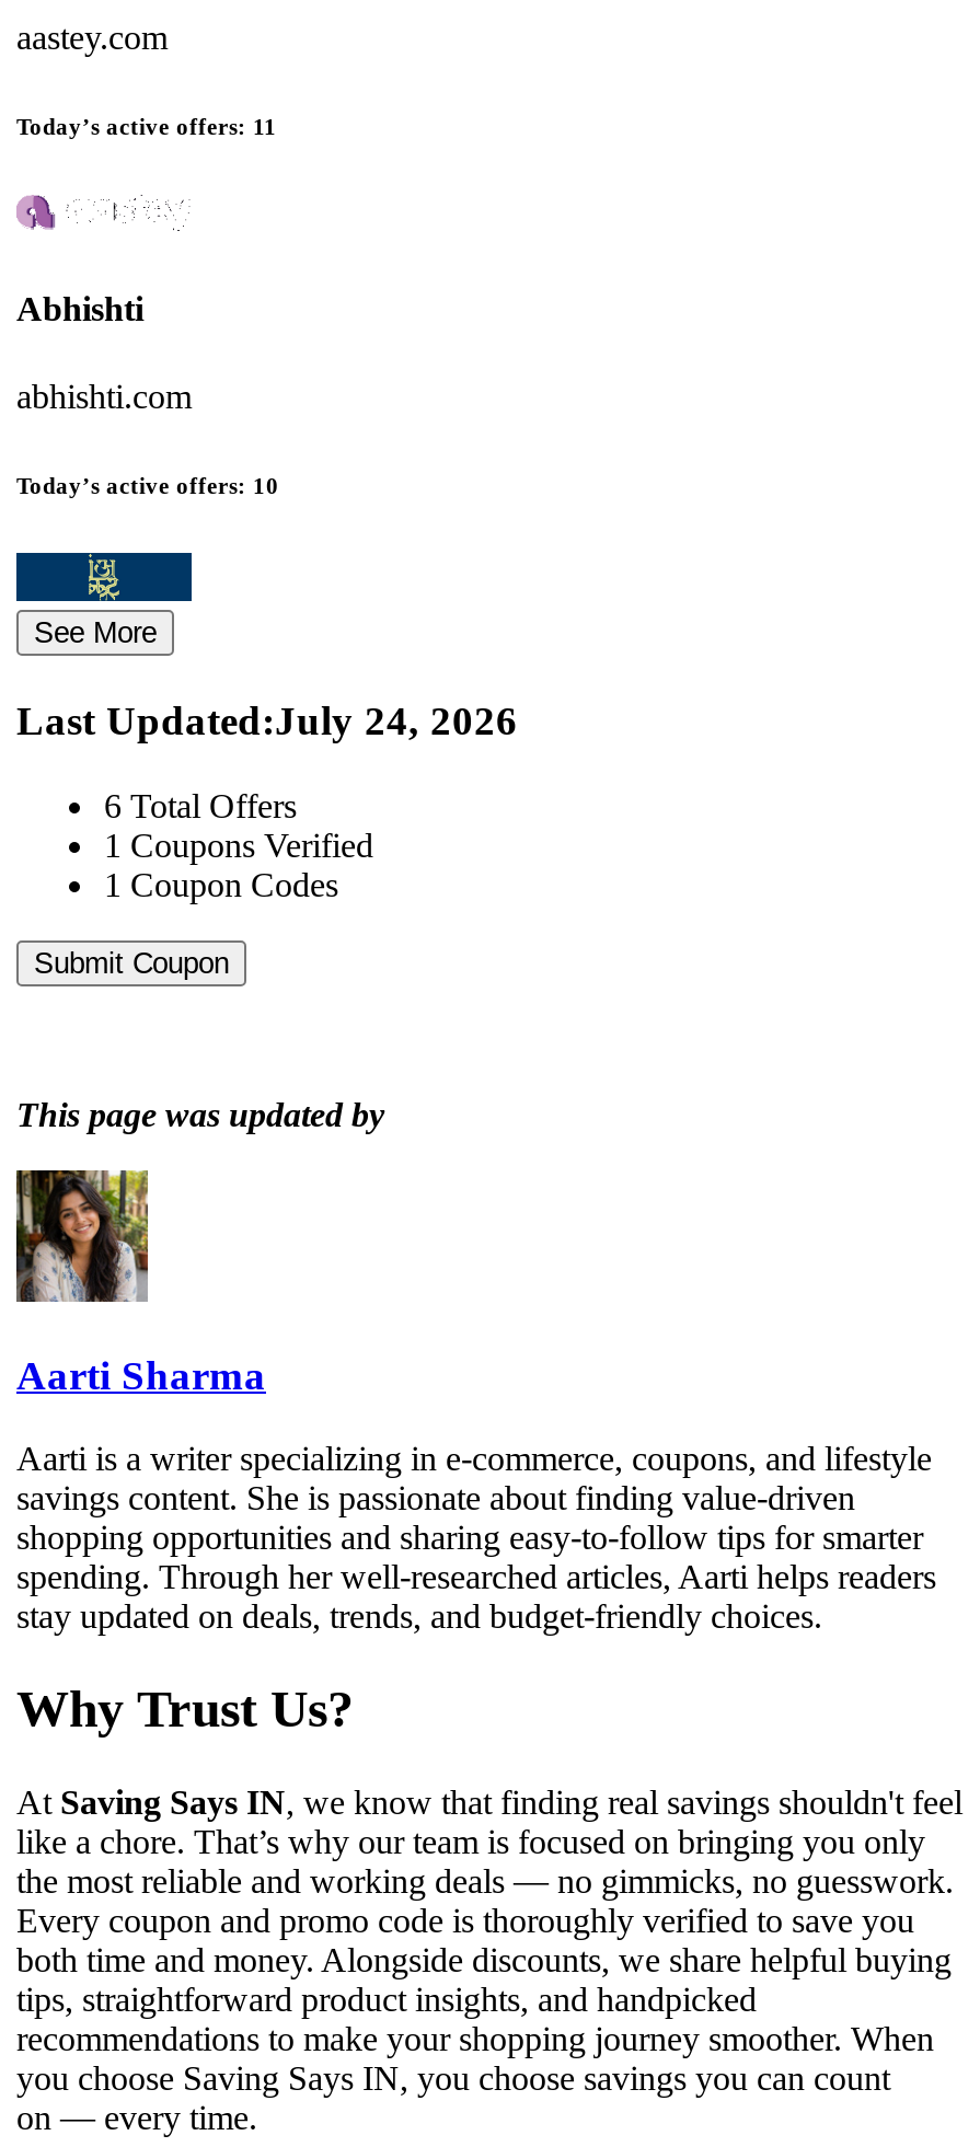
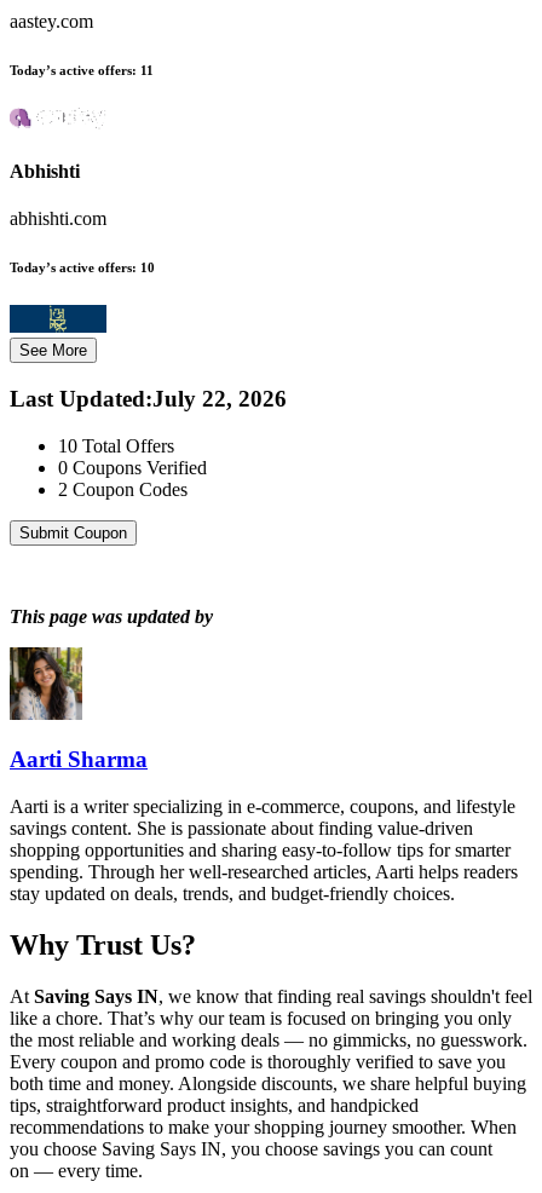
[16,697,518,743] Last Updated:July 24, 2026 -> [10,386,287,411] Last Updated:July 22, 2026
[104,787,297,824] 6 Total Offers -> [58,435,174,456] 10 Total Offers
[104,826,373,863] 1 Coupons Verified -> [58,457,207,478] 0 Coupons Verified
[104,865,338,903] 1 Coupon Codes -> [58,479,188,499] 2 Coupon Codes

